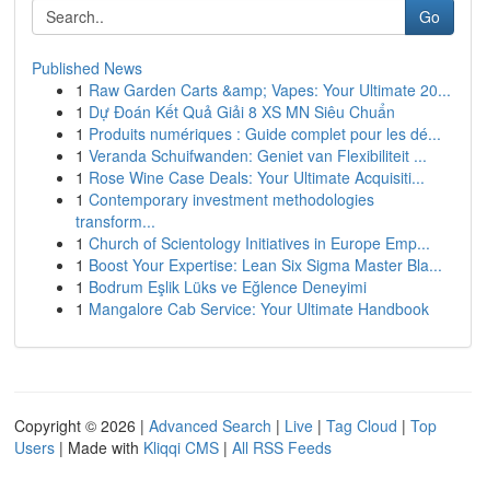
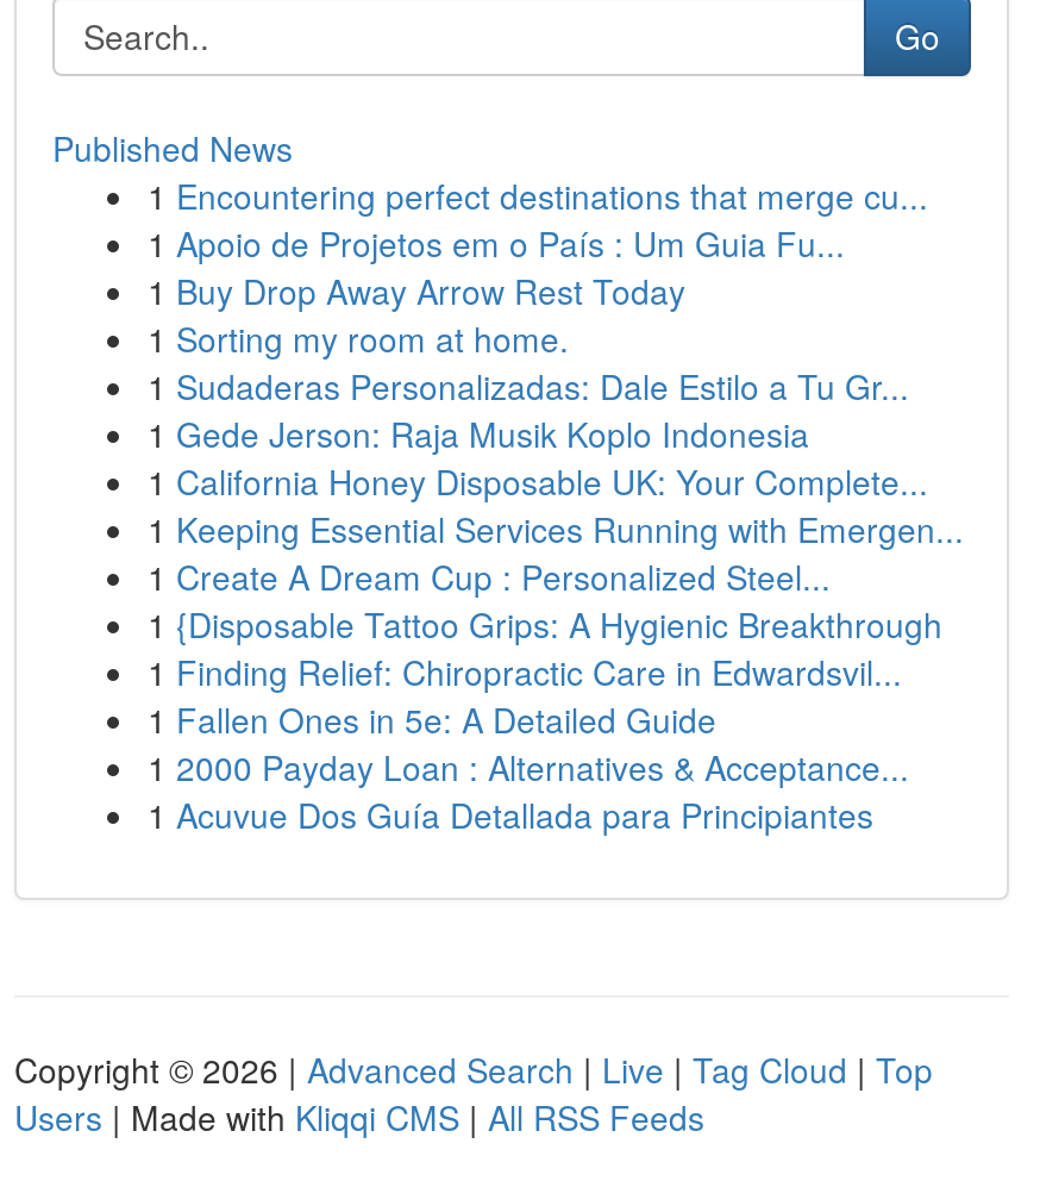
[76,79,451,319] 1 Raw Garden Carts &amp; Vapes: Your Ultimate 20... | 1 Dự Đoán Kết Quả Giải 8 XS MN Siêu Chuẩn | 1 Produits numériques : Guide complet pour les dé... | 1 Veranda Schuifwanden: Geniet van Flexibiliteit ... | 1 Rose Wine Case Deals: Your Ultimate Acquisiti... | 1 Contemporary investment methodologies | transform... | 1 Church of Scientology Initiatives in Europe Emp... | 1 Boost Your Expertise: Lean Six Sigma Master Bla... | 1 Bodrum Eşlik Lüks ve Eğlence Deneyimi | 1 Mangalore Cab Service: Your Ultimate Handbook -> [148,171,964,838] 1 Encountering perfect destinations that merge cu... | 1 Apoio de Projetos em o País : Um Guia Fu... | 1 Buy Drop Away Arrow Rest Today | 1 Sorting my room at home. | 1 Sudaderas Personalizadas: Dale Estilo a Tu Gr... | 1 Gede Jerson: Raja Musik Koplo Indonesia | 1 California Honey Disposable UK: Your Complete... | 1 Keeping Essential Services Running with Emergen... | 1 Create A Dream Cup : Personalized Steel... | 1 {Disposable Tattoo Grips: A Hygienic Breakthrough | 1 Finding Relief: Chiropractic Care in Edwardsvil... | 1 Fallen Ones in 5e: A Detailed Guide | 1 2000 Payday Loan : Alternatives & Acceptance... | 1 Acuvue Dos Guía Detallada para Principiantes

